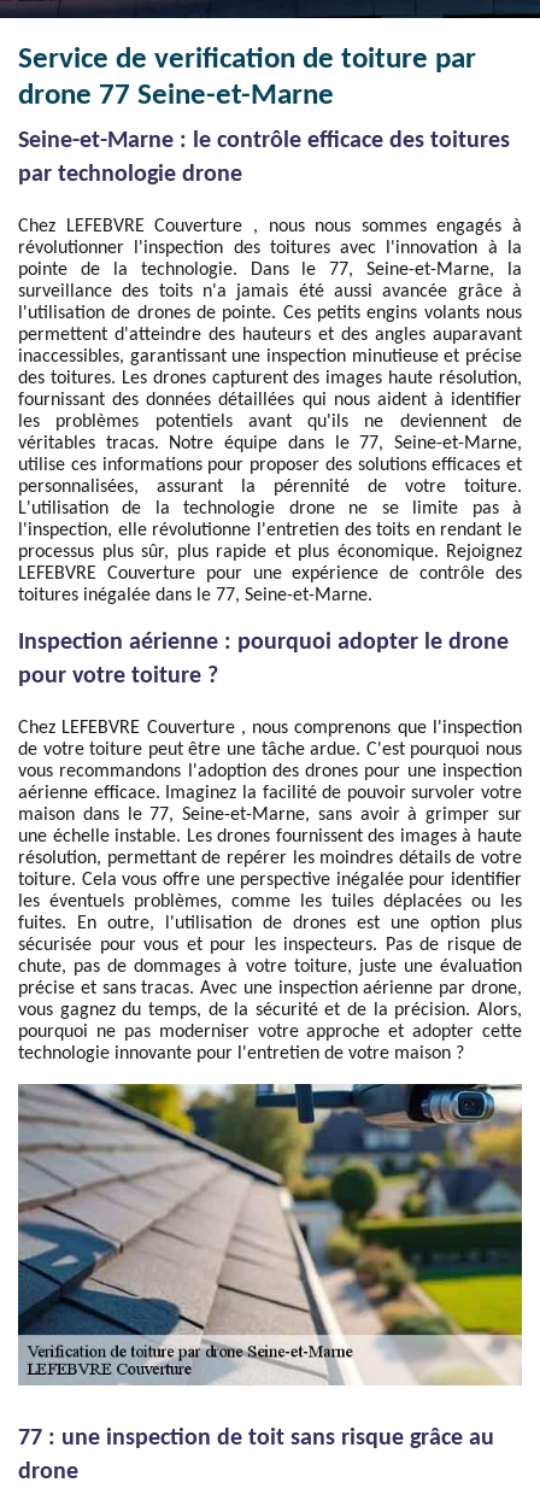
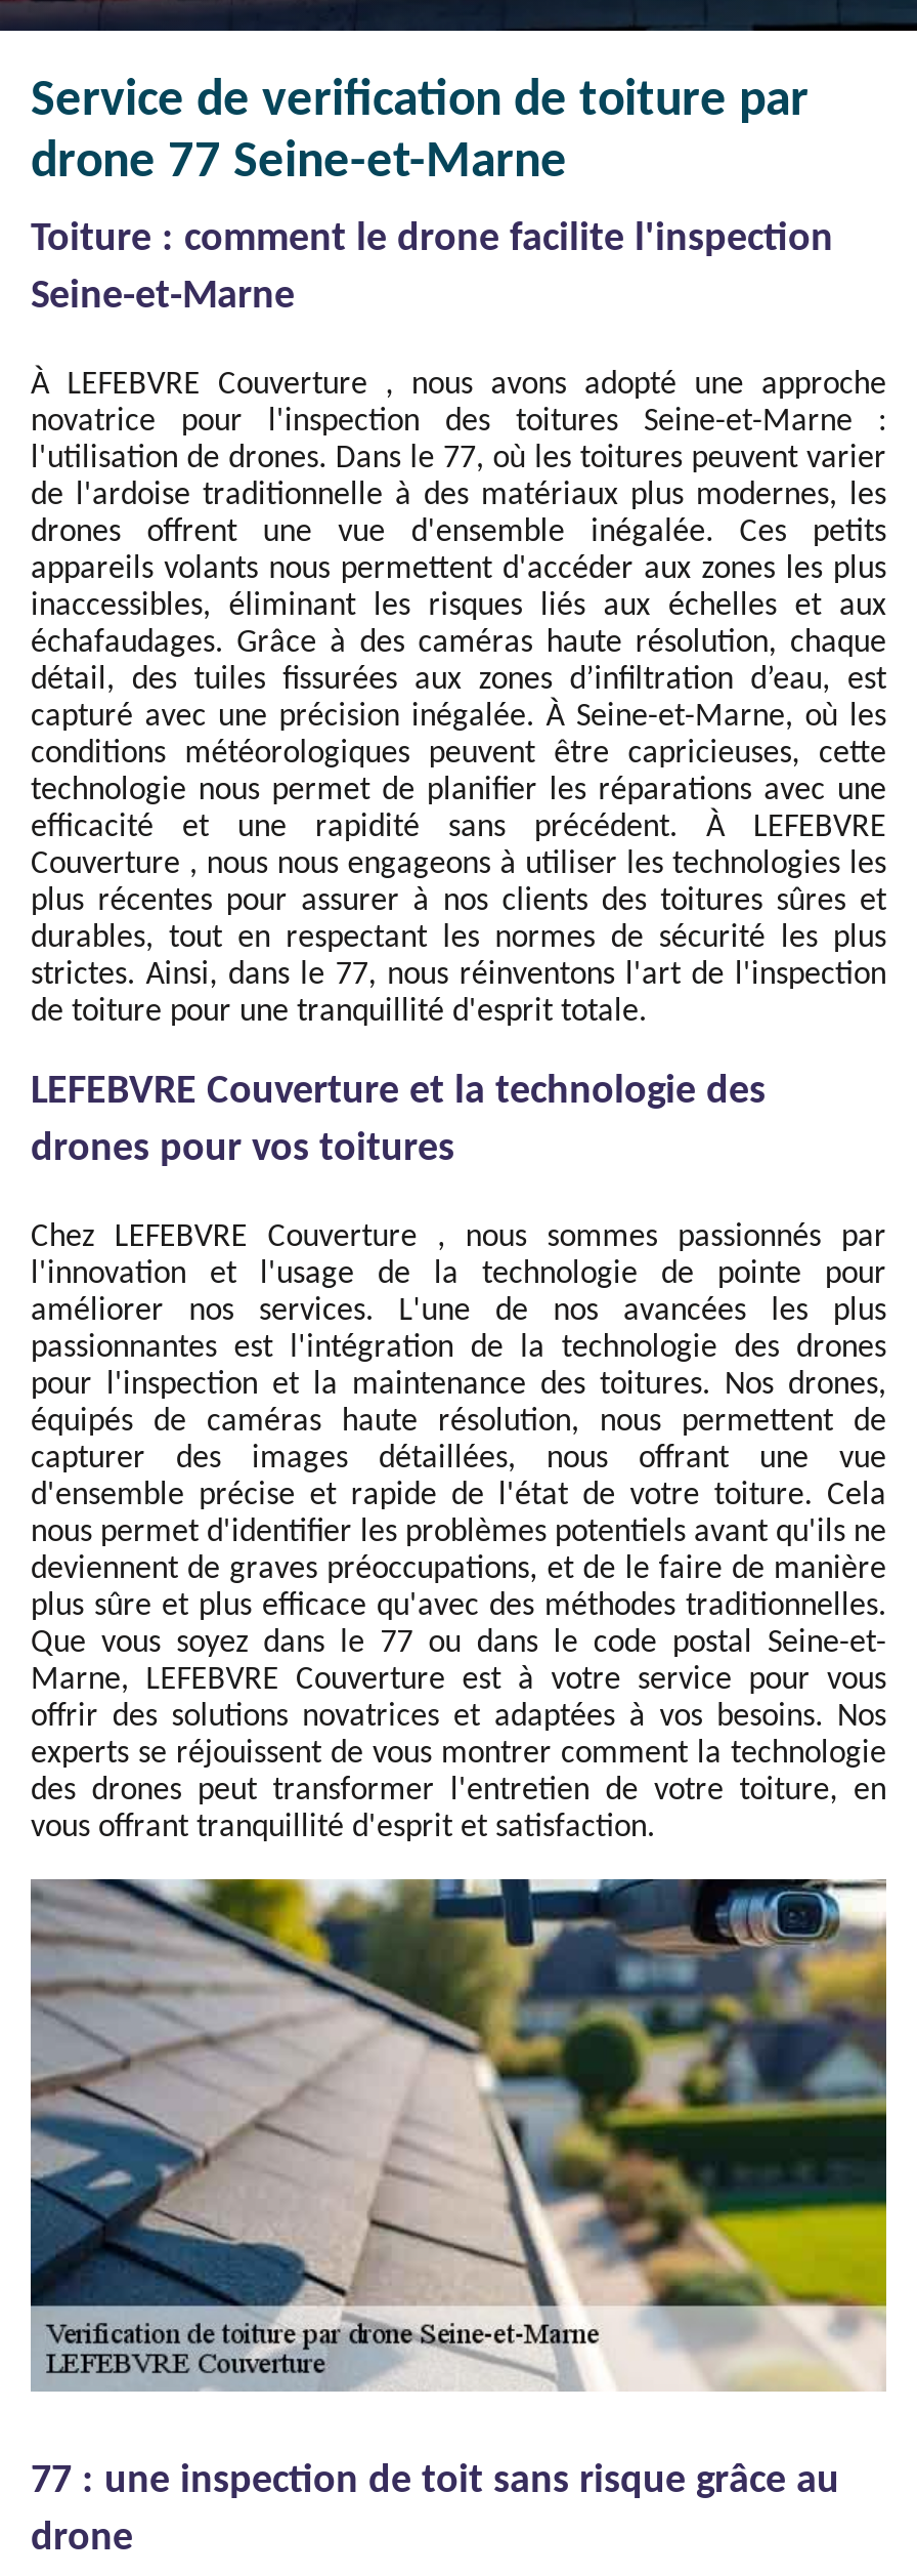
[18,129,510,187] Seine-et-Marne : le contrôle efficace des toitures | par technologie drone -> [31,219,833,318] Toiture : comment le drone facilite l'inspection | Seine-et-Marne
[18,217,522,605] Chez LEFEBVRE Couverture , nous nous sommes engagés à | révolutionner l'inspection des toitures avec l'innovation à la | pointe de la technologie. Dans le 77, Seine-et-Marne, la | surveillance des toits n'a jamais été aussi avancée grâce à | l'utilisation de drones de pointe. Ces petits engins volants nous | permettent d'atteindre des hauteurs et des angles auparavant | inaccessibles, garantissant une inspection minutieuse et précise | des toitures. Les drones capturent des images haute résolution, | fournissant des données détaillées qui nous aident à identifier | les problèmes potentiels avant qu'ils ne deviennent de | véritables tracas. Notre équipe dans le 77, Seine-et-Marne, | utilise ces informations pour proposer des solutions efficaces et | personnalisées, assurant la pérennité de votre toiture. | L'utilisation de la technologie drone ne se limite pas à | l'inspection, elle révolutionne l'entretien des toits en rendant le | processus plus sûr, plus rapide et plus économique. Rejoignez | LEFEBVRE Couverture pour une expérience de contrôle des | toitures inégalée dans le 77, Seine-et-Marne. -> [31,369,886,1029] À LEFEBVRE Couverture , nous avons adopté une approche | novatrice pour l'inspection des toitures Seine-et-Marne : | l'utilisation de drones. Dans le 77, où les toitures peuvent varier | de l'ardoise traditionnelle à des matériaux plus modernes, les | drones offrent une vue d'ensemble inégalée. Ces petits | appareils volants nous permettent d'accéder aux zones les plus | inaccessibles, éliminant les risques liés aux échelles et aux | échafaudages. Grâce à des caméras haute résolution, chaque | détail, des tuiles fissurées aux zones d’infiltration d’eau, est | capturé avec une précision inégalée. À Seine-et-Marne, où les | conditions météorologiques peuvent être capricieuses, cette | technologie nous permet de planifier les réparations avec une | efficacité et une rapidité sans précédent. À LEFEBVRE | Couverture , nous nous engageons à utiliser les technologies les | plus récentes pour assurer à nos clients des toitures sûres et | durables, tout en respectant les normes de sécurité les plus | strictes. Ainsi, dans le 77, nous réinventons l'art de l'inspection | de toiture pour une tranquillité d'esprit totale.
[18,631,509,689] Inspection aérienne : pourquoi adopter le drone | pour votre toiture ? -> [31,1072,766,1170] LEFEBVRE Couverture et la technologie des | drones pour vos toitures
[18,719,522,1064] Chez LEFEBVRE Couverture , nous comprenons que l'inspection | de votre toiture peut être une tâche ardue. C'est pourquoi nous | vous recommandons l'adoption des drones pour une inspection | aérienne efficace. Imaginez la facilité de pouvoir survoler votre | maison dans le 77, Seine-et-Marne, sans avoir à grimper sur | une échelle instable. Les drones fournissent des images à haute | résolution, permettant de repérer les moindres détails de votre | toiture. Cela vous offre une perspective inégalée pour identifier | les éventuels problèmes, comme les tuiles déplacées ou les | fuites. En outre, l'utilisation de drones est une option plus | sécurisée pour vous et pour les inspecteurs. Pas de risque de | chute, pas de dommages à votre toiture, juste une évaluation | précise et sans tracas. Avec une inspection aérienne par drone, | vous gagnez du temps, de la sécurité et de la précision. Alors, | pourquoi ne pas moderniser votre approche et adopter cette | technologie innovante pour l'entretien de votre maison ? -> [31,1221,886,1844] Chez LEFEBVRE Couverture , nous sommes passionnés par | l'innovation et l'usage de la technologie de pointe pour | améliorer nos services. L'une de nos avancées les plus | passionnantes est l'intégration de la technologie des drones | pour l'inspection et la maintenance des toitures. Nos drones, | équipés de caméras haute résolution, nous permettent de | capturer des images détaillées, nous offrant une vue | d'ensemble précise et rapide de l'état de votre toiture. Cela | nous permet d'identifier les problèmes potentiels avant qu'ils ne | deviennent de graves préoccupations, et de le faire de manière | plus sûre et plus efficace qu'avec des méthodes traditionnelles. | Que vous soyez dans le 77 ou dans le code postal Seine-et- | Marne, LEFEBVRE Couverture est à votre service pour vous | offrir des solutions novatrices et adaptées à vos besoins. Nos | experts se réjouissent de vous montrer comment la technologie | des drones peut transformer l'entretien de votre toiture, en | vous offrant tranquillité d'esprit et satisfaction.

